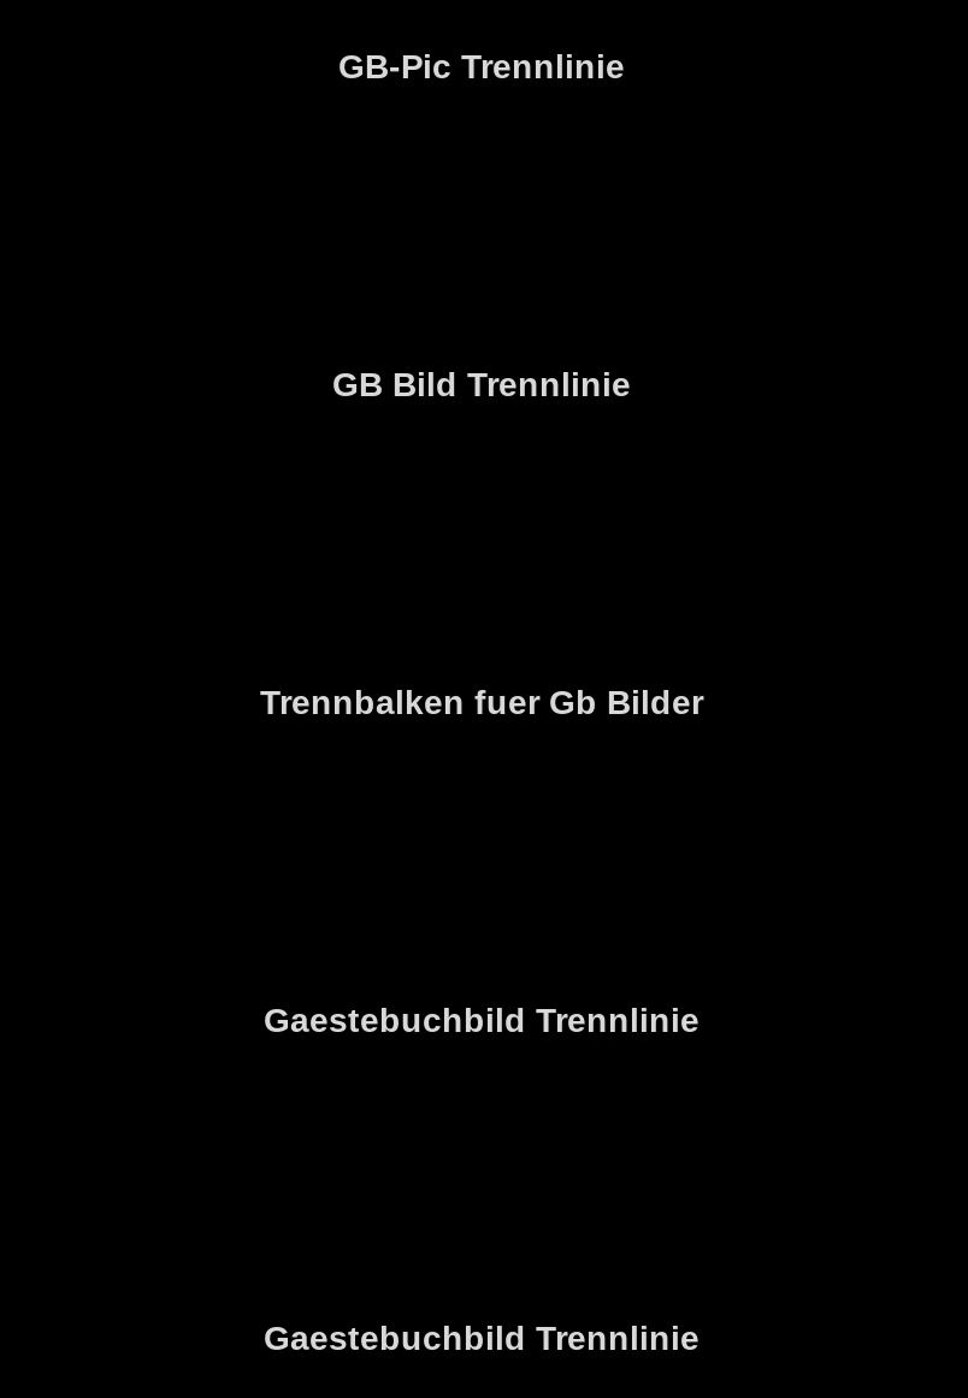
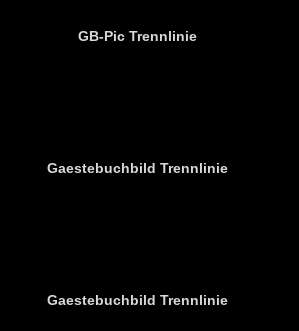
[332,364,631,403] GB Bild Trennlinie -> none
[260,682,703,721] Trennbalken fuer Gb Bilder -> none

